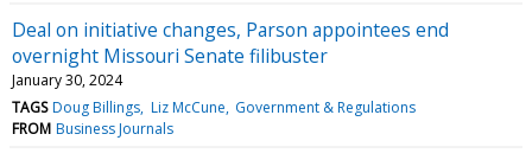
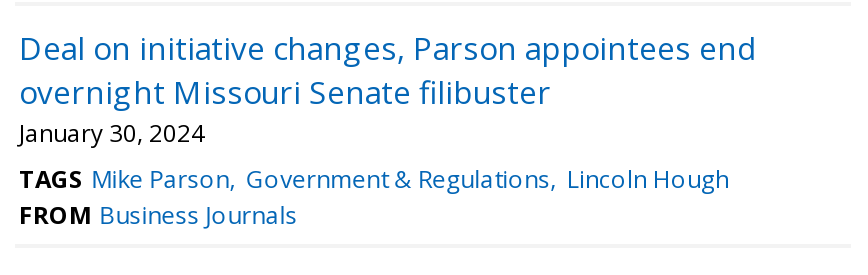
[12,97,416,117] TAGS Doug Billings Liz McCune Government & Regulations -> [19,162,729,196] TAGS Mike Parson Government & Regulations Lincoln Hough

